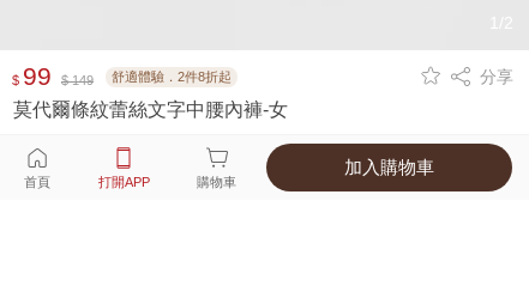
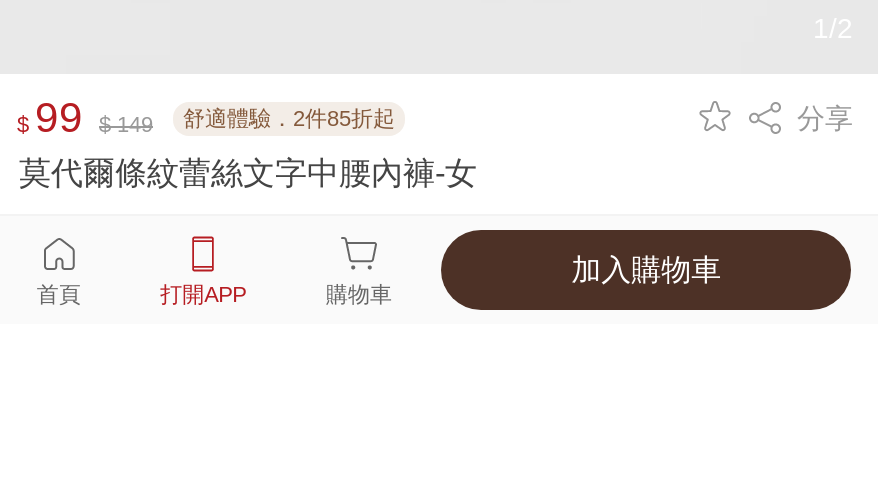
[112,69,232,83] 舒適體驗．2件8折起 -> [183,105,395,129] 舒適體驗．2件85折起

